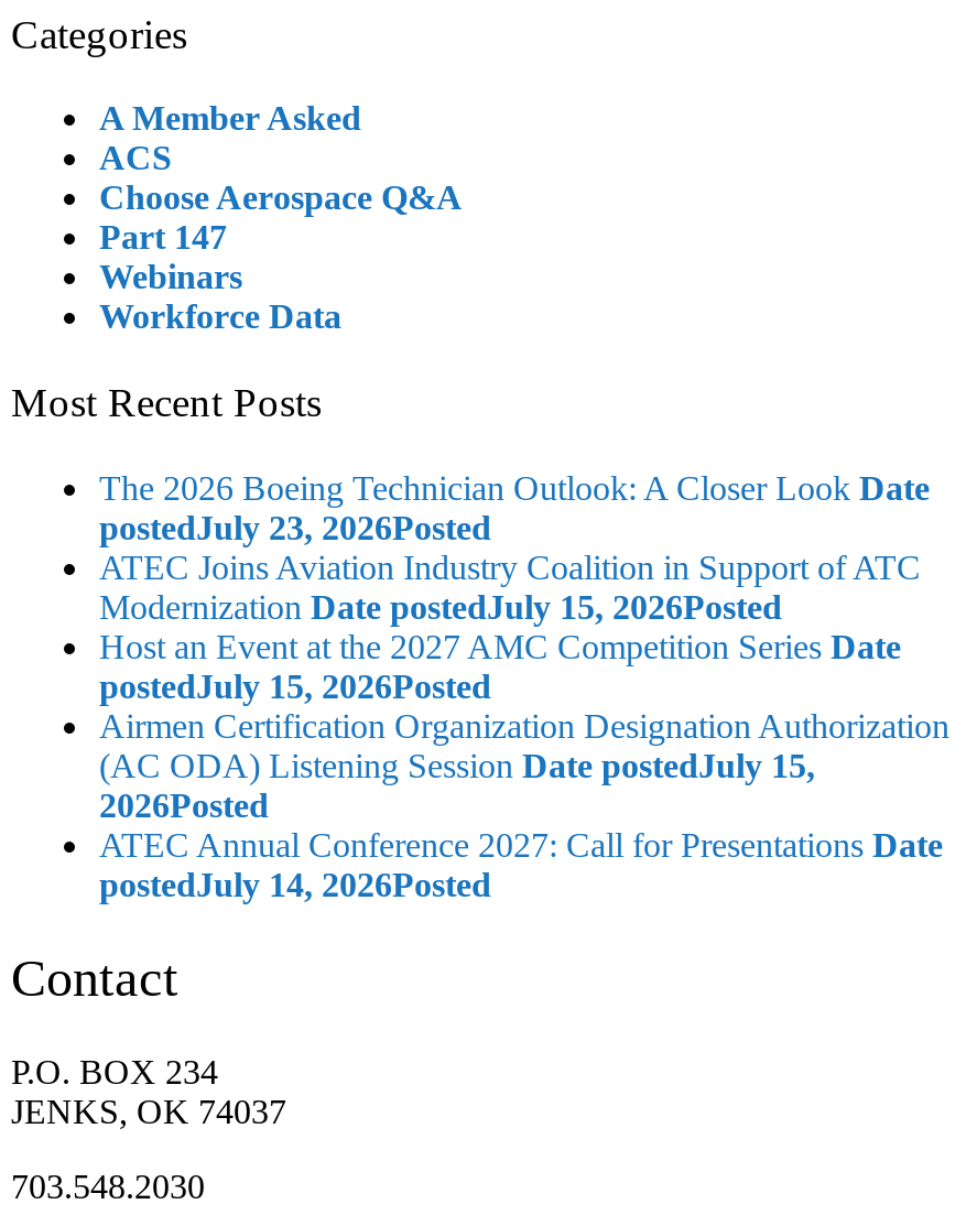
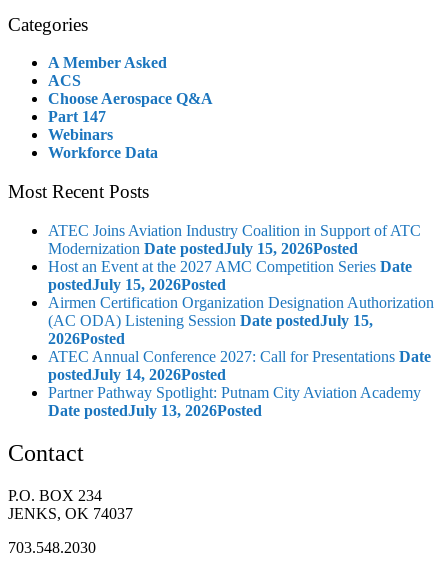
[99,469,930,546] The 2026 Boeing Technician Outlook: A Closer Look Date | postedJuly 23, 2026Posted -> none
moved [99,548,949,903] -> [48,222,434,383]: ATEC Joins Aviation Industry Coalition in Support of ATC | Modernization Date postedJuly 15, 2026Posted | Host an Event at the 2027 AMC Competition Series Date | ... | ATEC Annual Conference 2027: Call for Presentations Date | postedJuly 14, 2026Posted
none -> [48,384,421,419] Partner Pathway Spotlight: Putnam City Aviation Academy | Date postedJuly 13, 2026Posted

